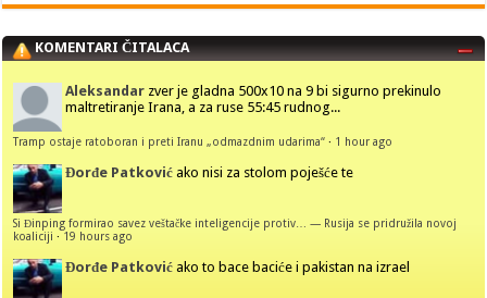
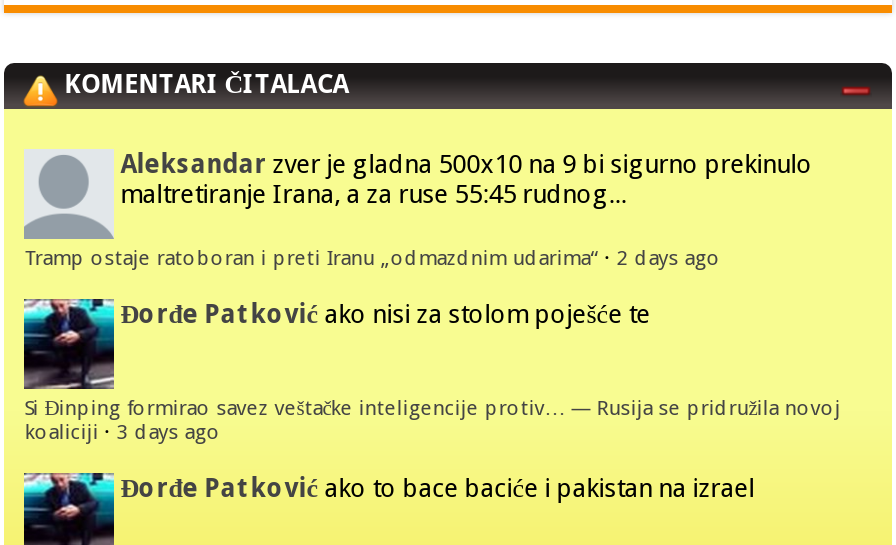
[13,135,393,148] Tramp ostaje ratoboran i preti Iranu „odmazdnim udarima“· 1 hour ago -> [24,246,720,270] Tramp ostaje ratoboran i preti Iranu „odmazdnim udarima“· 2 days ago
[13,230,133,243] koaliciji ·19 hours ago -> [24,420,220,444] koaliciji ·3 days ago

